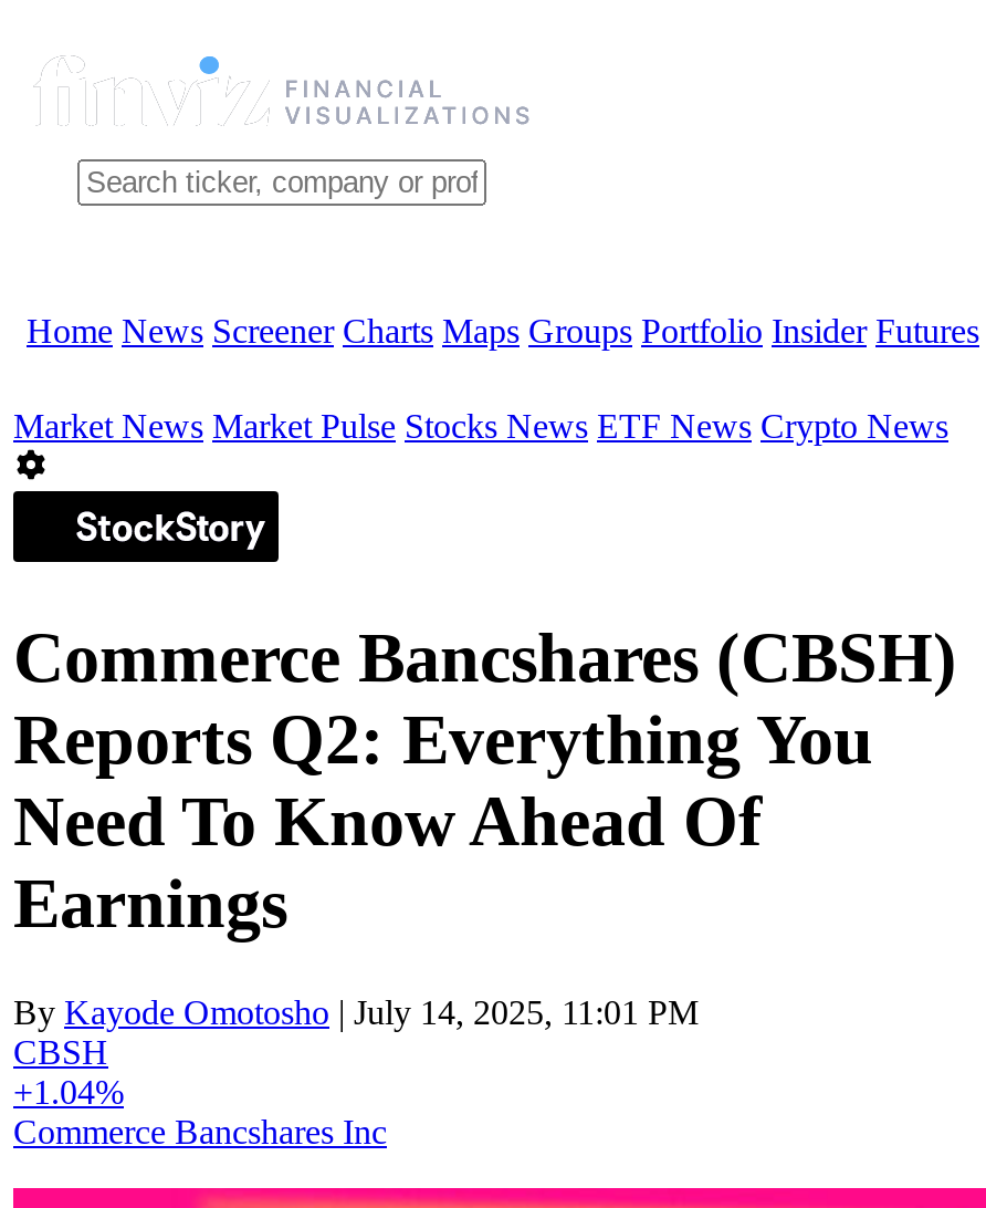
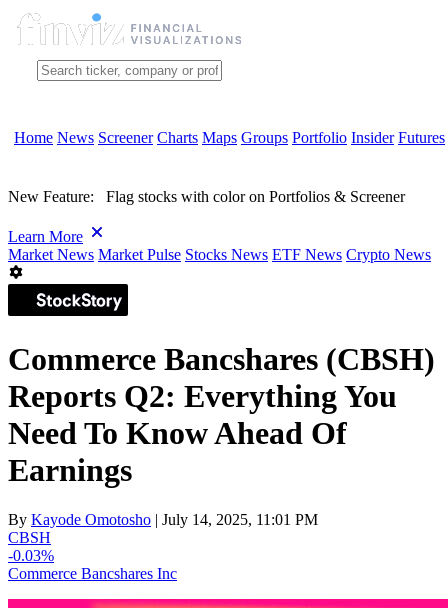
none -> [8,188,405,245] New Feature: Flag stocks with color on Portfolios & Screener | Learn More
[13,1073,124,1110] +1.04% -> [8,547,54,564] -0.03%

